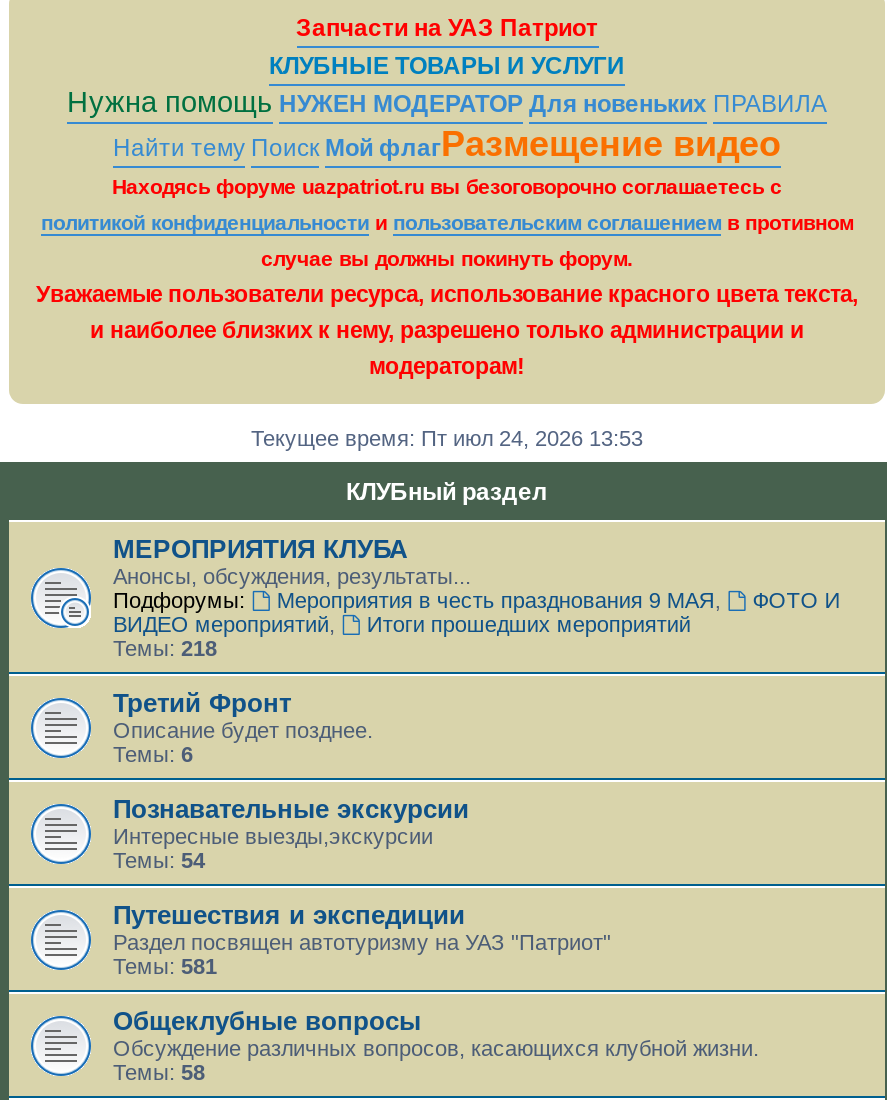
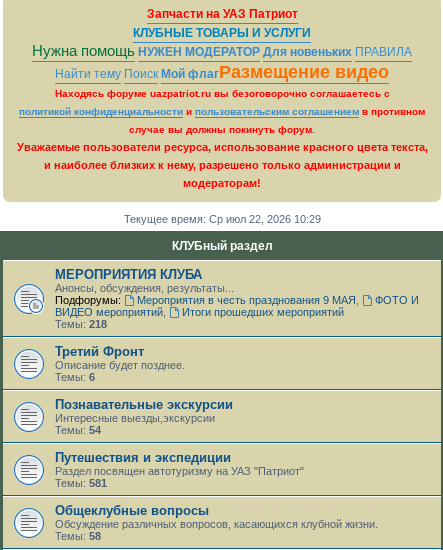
[251,425,643,449] Текущее время: Пт июл 24, 2026 13:53 -> [123,212,320,224] Текущее время: Ср июл 22, 2026 10:29

